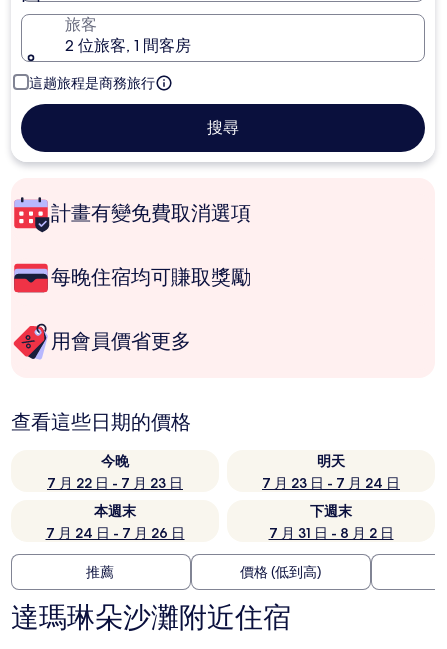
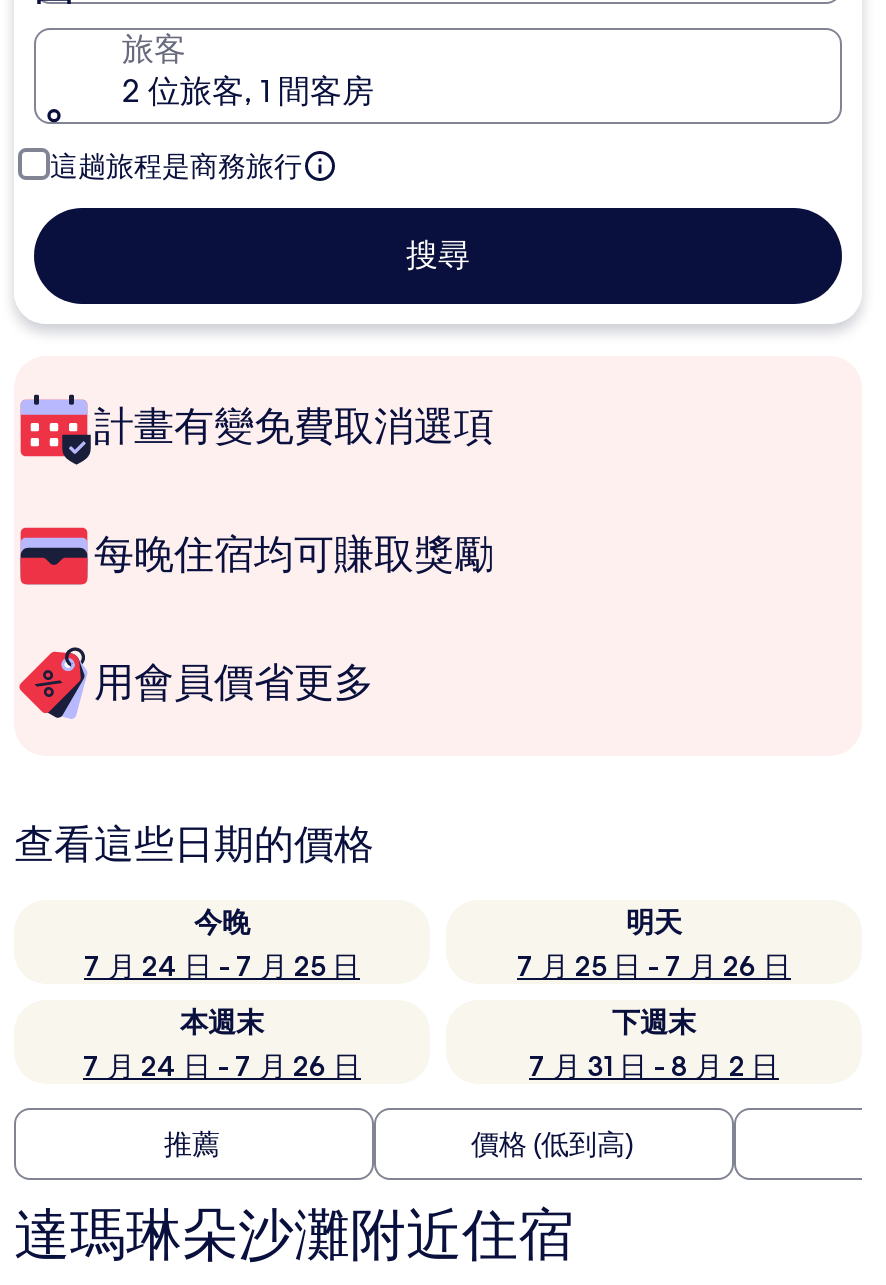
[47,474,183,492] 7 月 22 日 - 7 月 23 日 -> [84,948,360,984] 7 月 24 日 - 7 月 25 日
[262,474,400,492] 7 月 23 日 - 7 月 24 日 -> [517,948,791,984] 7 月 25 日 - 7 月 26 日

